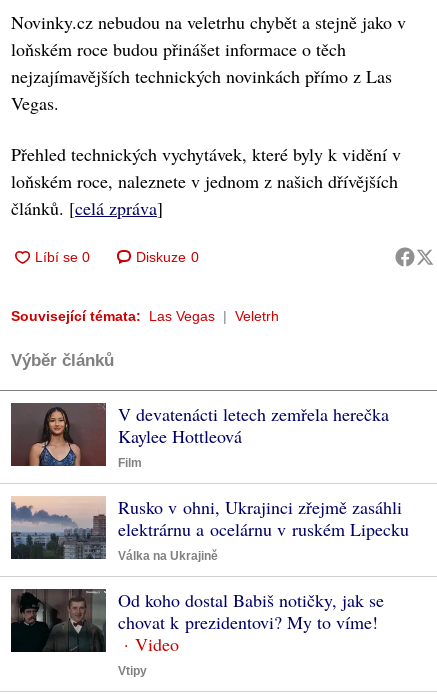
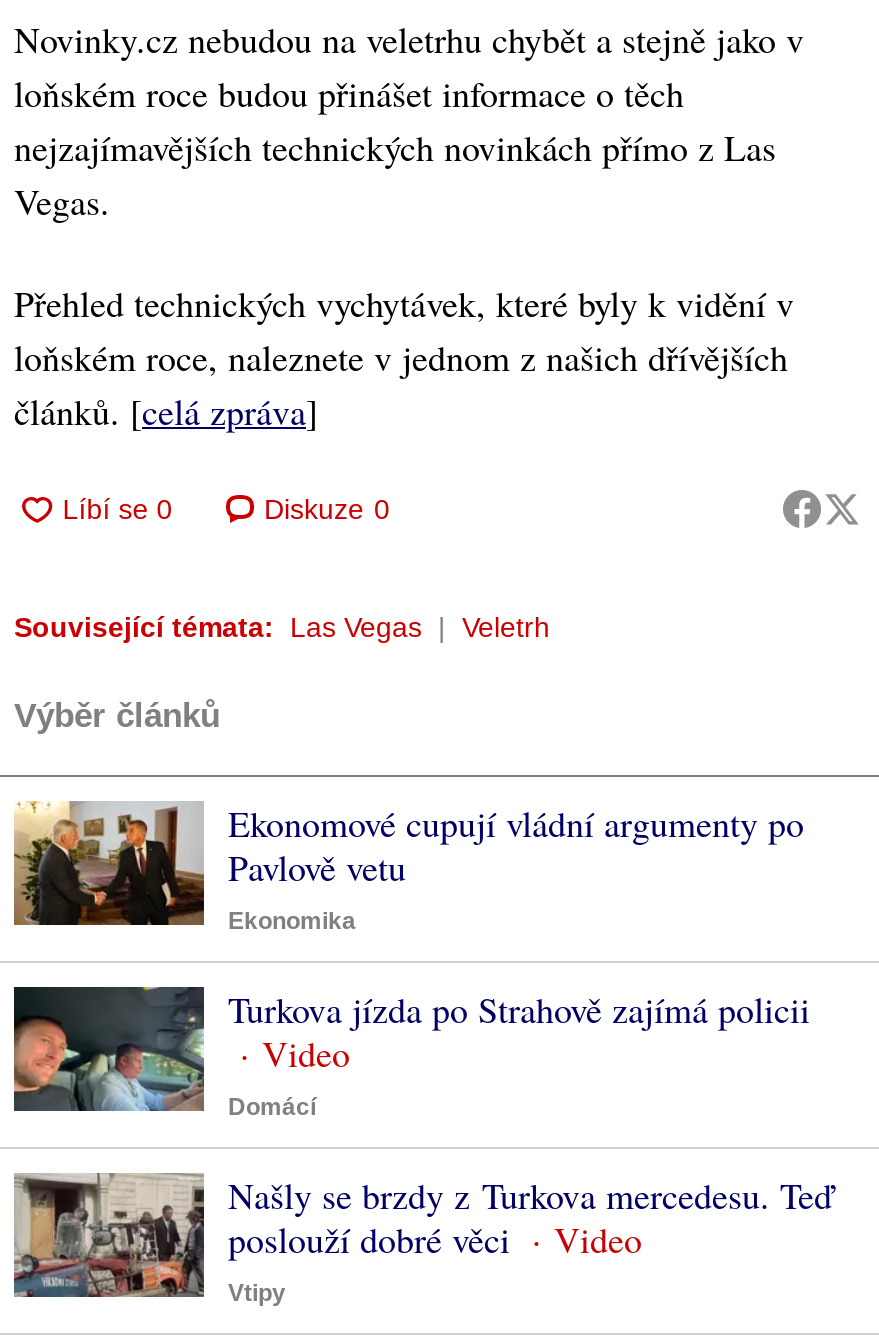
[10,402,409,634] [image] | V devatenácti letech zemřela herečka | Kaylee Hottleová | Film | Rusko v ohni, Ukrajinci zřejmě zasáhli | elektrárnu a ocelárnu v ruském Lipecku | Válka na Ukrajině | Od koho dostal Babiš notičky, jak se | chovat k prezidentovi? My to víme! -> [12,798,832,1262] [image] | Ekonomové cupují vládní argumenty po | Pavlově vetu | Ekonomika | Turkova jízda po Strahově zajímá policii | Domácí | Našly se brzdy z Turkova mercedesu. Teď | poslouží dobré věci
[10,496,104,560] [image] -> [12,984,202,1112] [image]
[11,588,104,653] [image] -> [12,1172,206,1300] [image]

